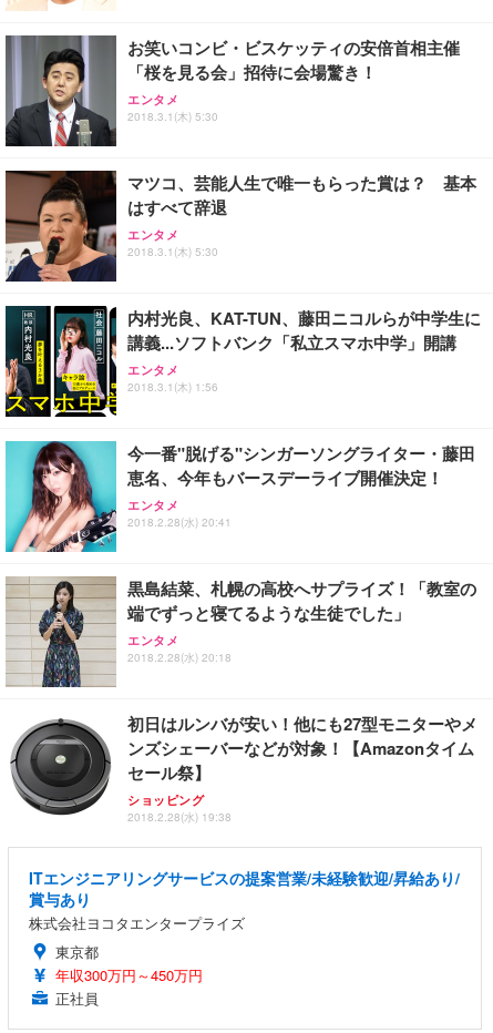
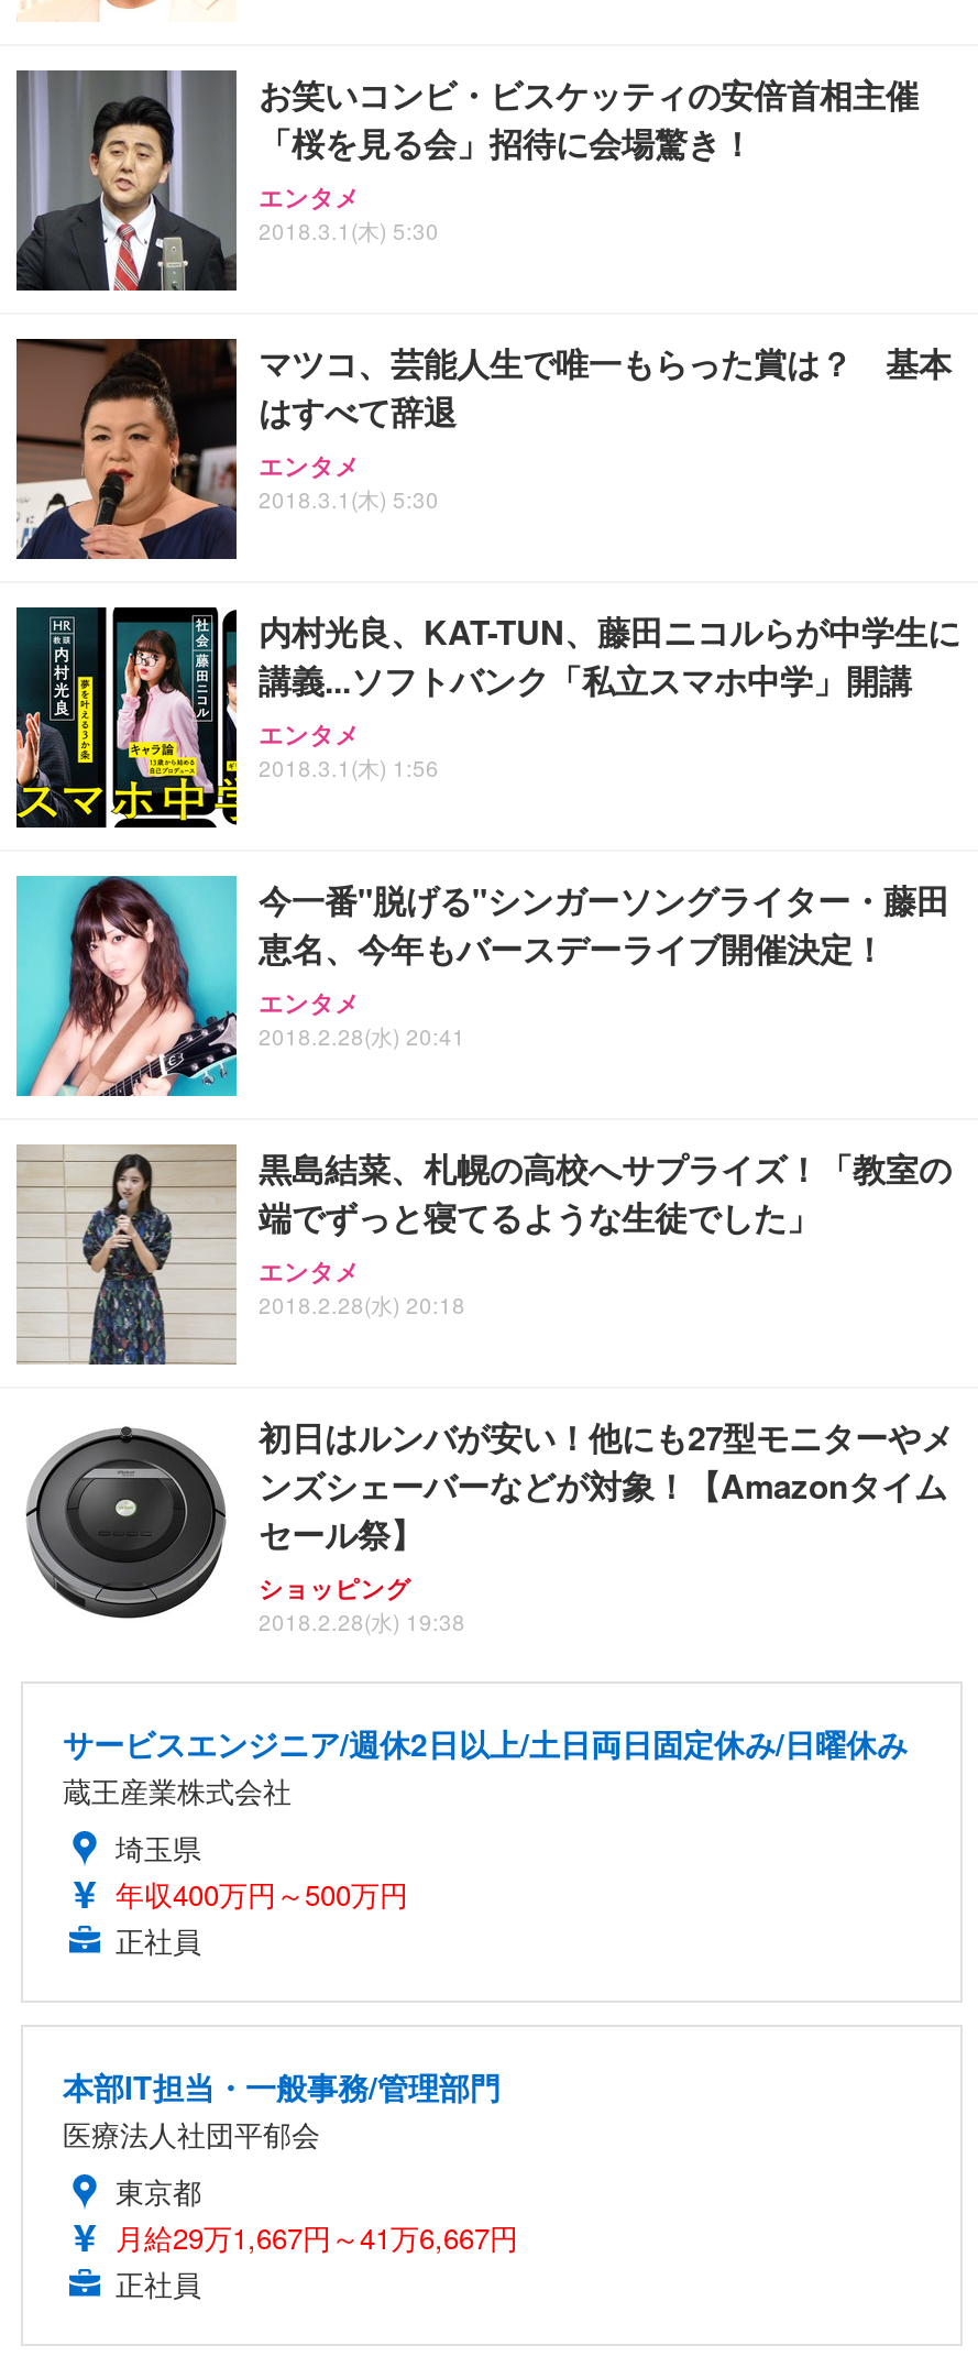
[29,867,460,933] ITエンジニアリングサービスの提案営業/未経験歓迎/昇給あり/ | 賞与あり | 株式会社ヨコタエンタープライズ -> [63,1721,908,2154] サービスエンジニア/週休2日以上/土日両日固定休み/日曜休み | 蔵王産業株式会社 | 埼玉県 | 年収400万円～500万円 | 正社員 | 本部IT担当・一般事務/管理部門 | 医療法人社団平郁会
[55,964,203,985] 年収300万円～450万円 -> [116,2216,518,2258] 月給29万1,667円～41万6,667円

